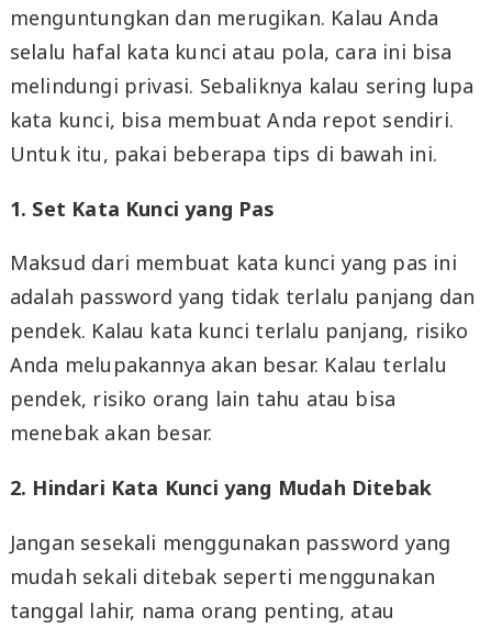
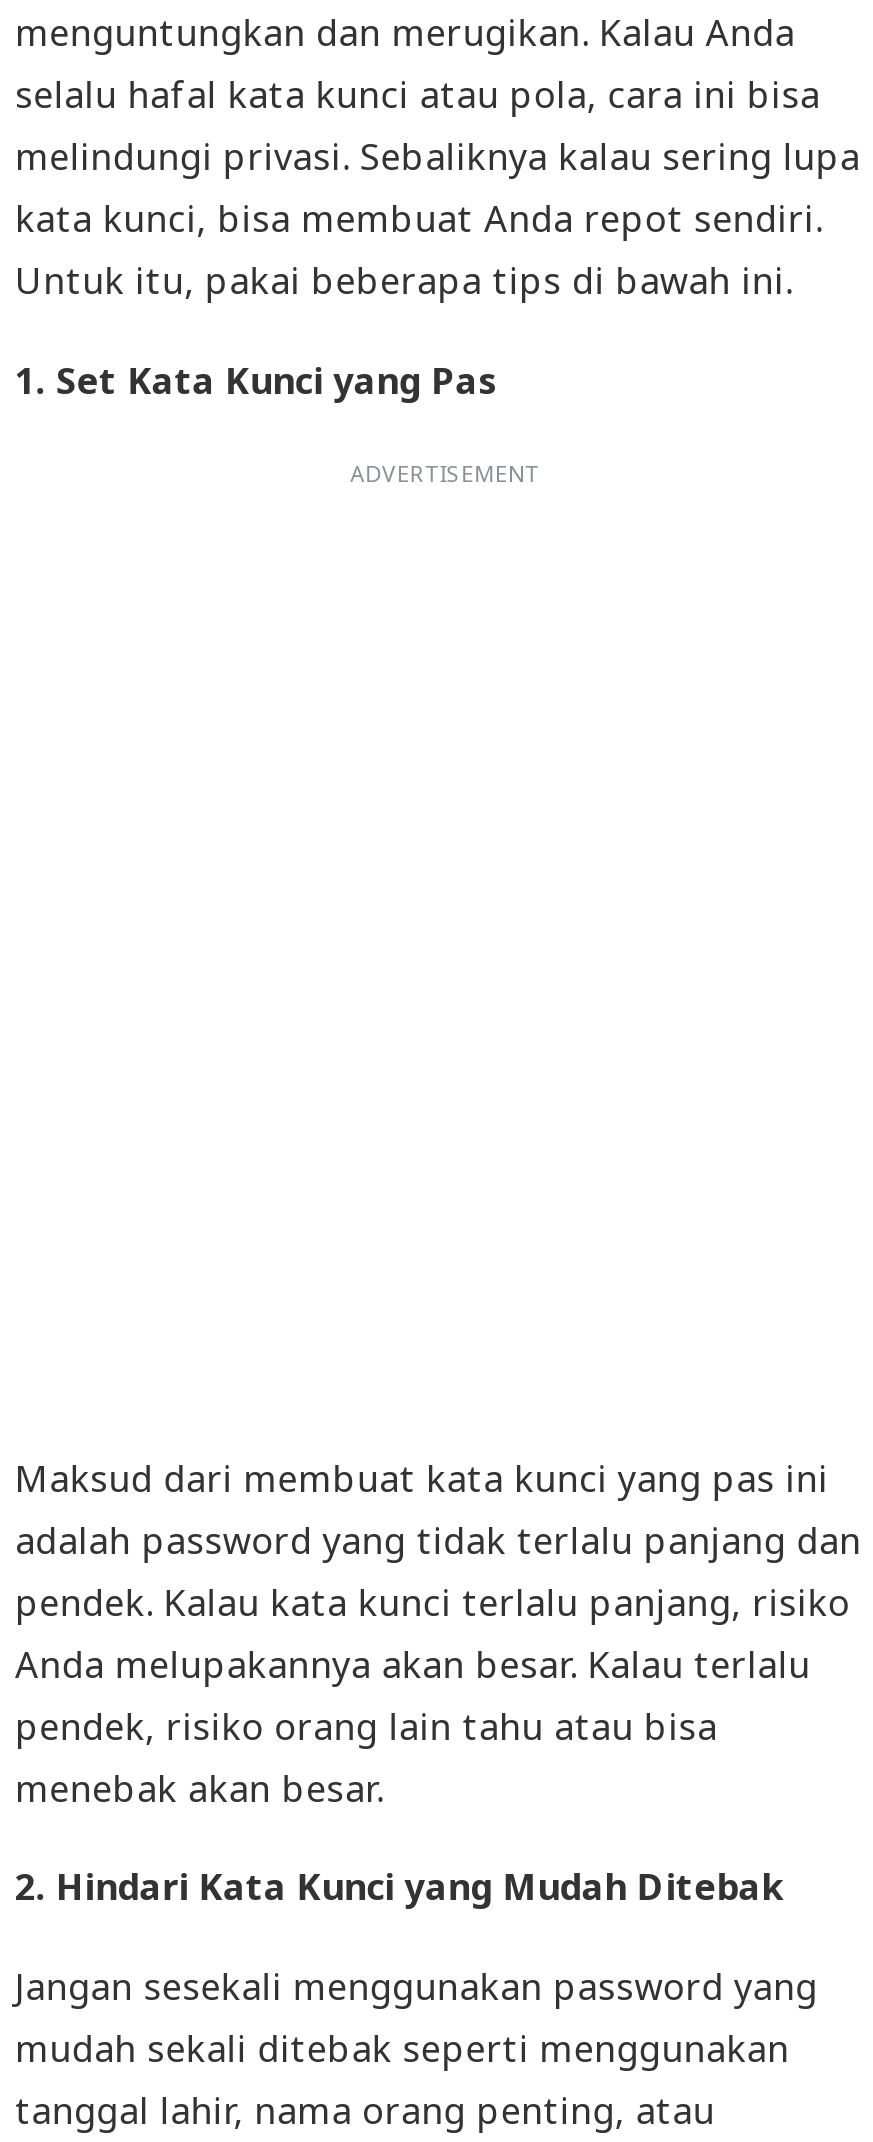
none -> [350,457,540,487] ADVERTISEMENT

